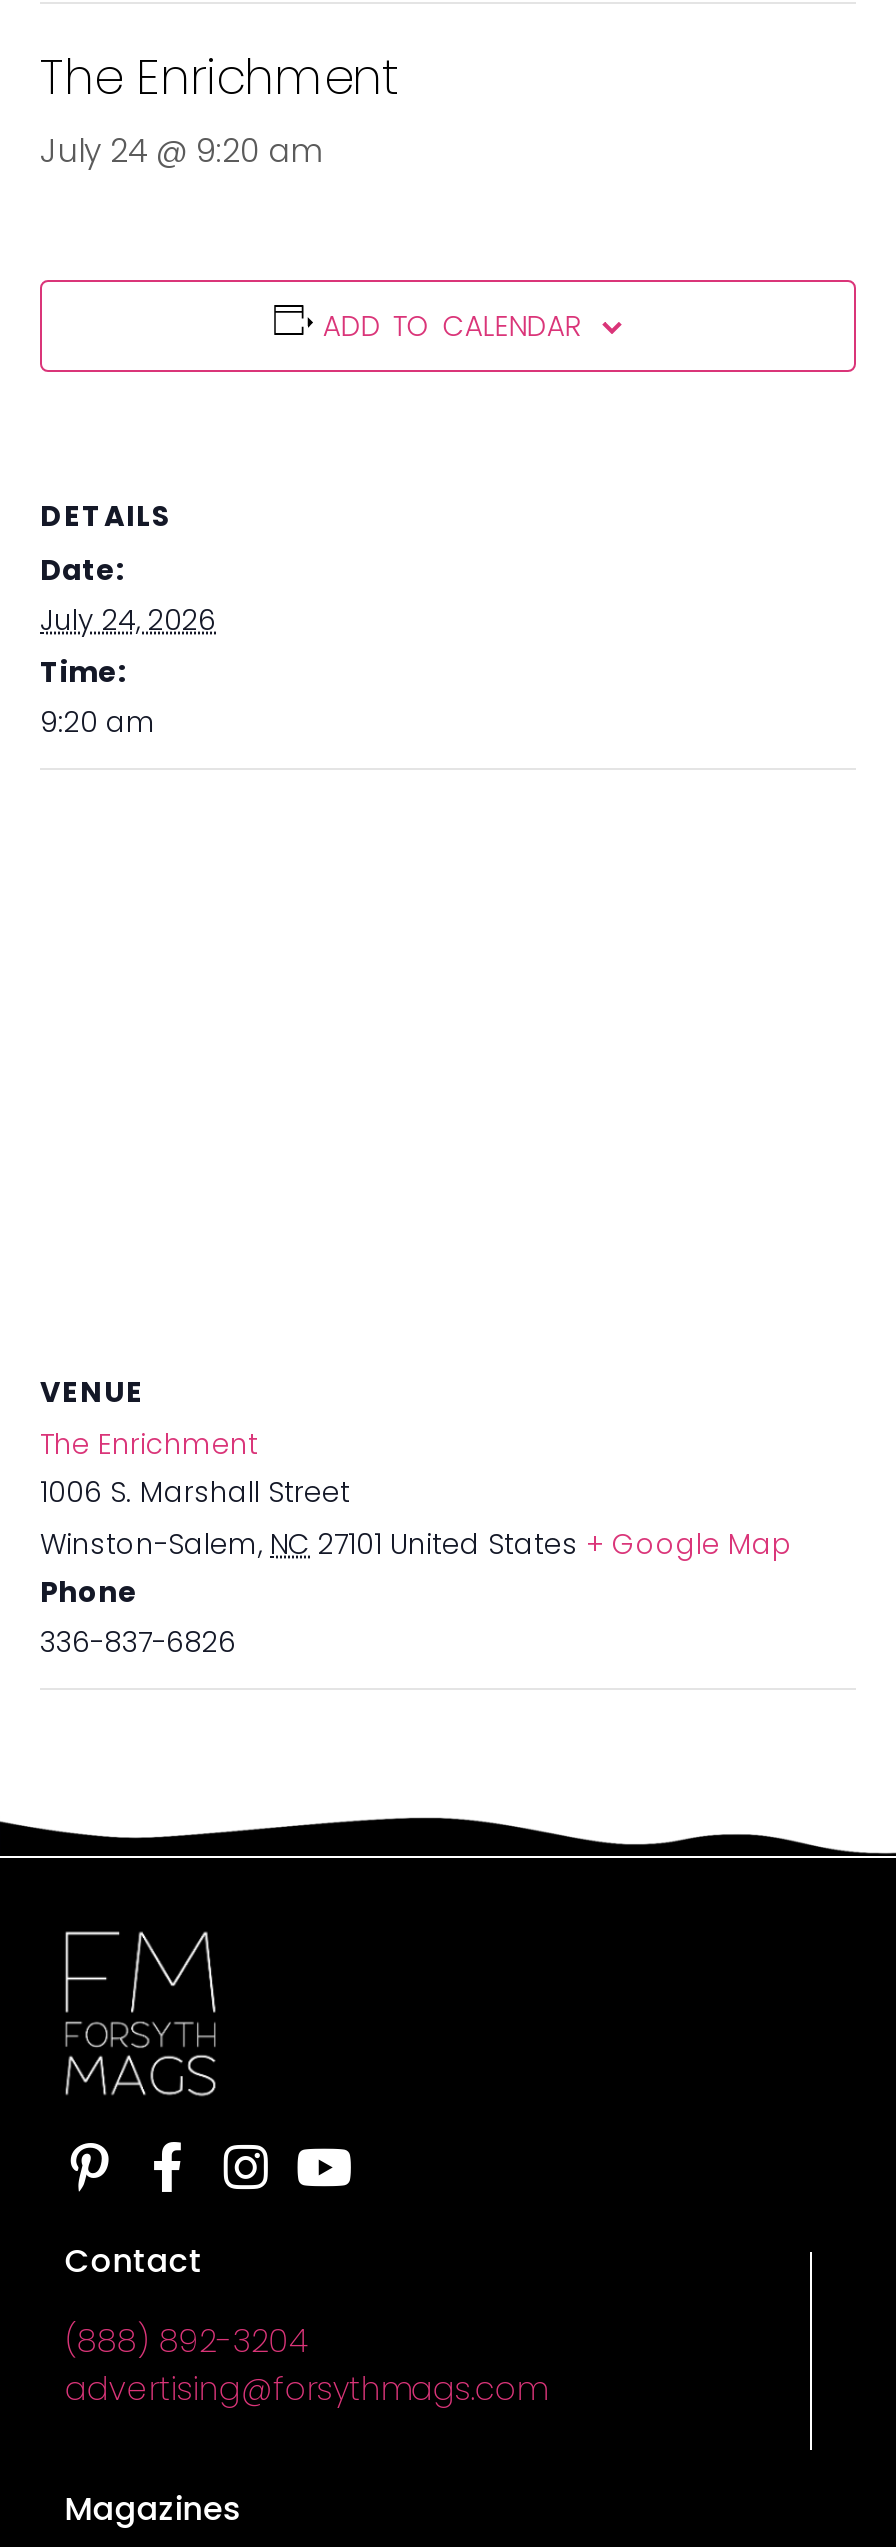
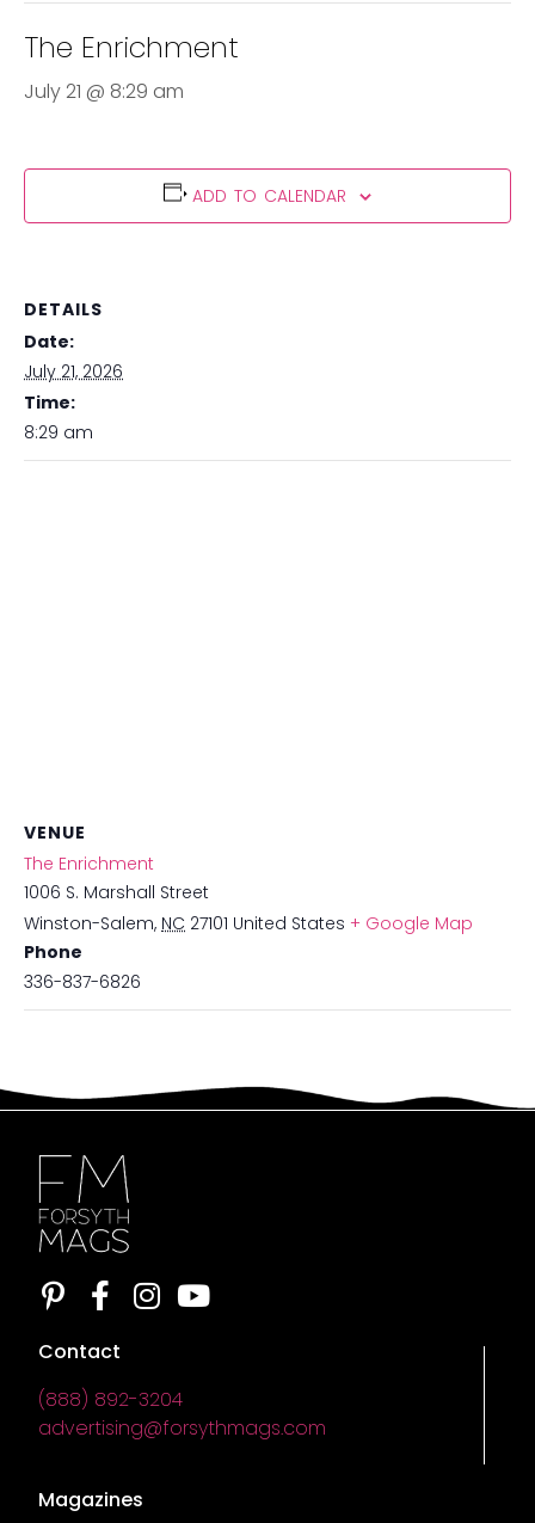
[40,129,320,175] July 24 @ 9:20 am -> [24,78,184,105] July 21 @ 8:29 am
[40,601,216,641] July 24, 2026 -> [24,360,123,384] July 21, 2026
[40,703,156,743] 9:20 am -> [24,421,93,445] 8:29 am

